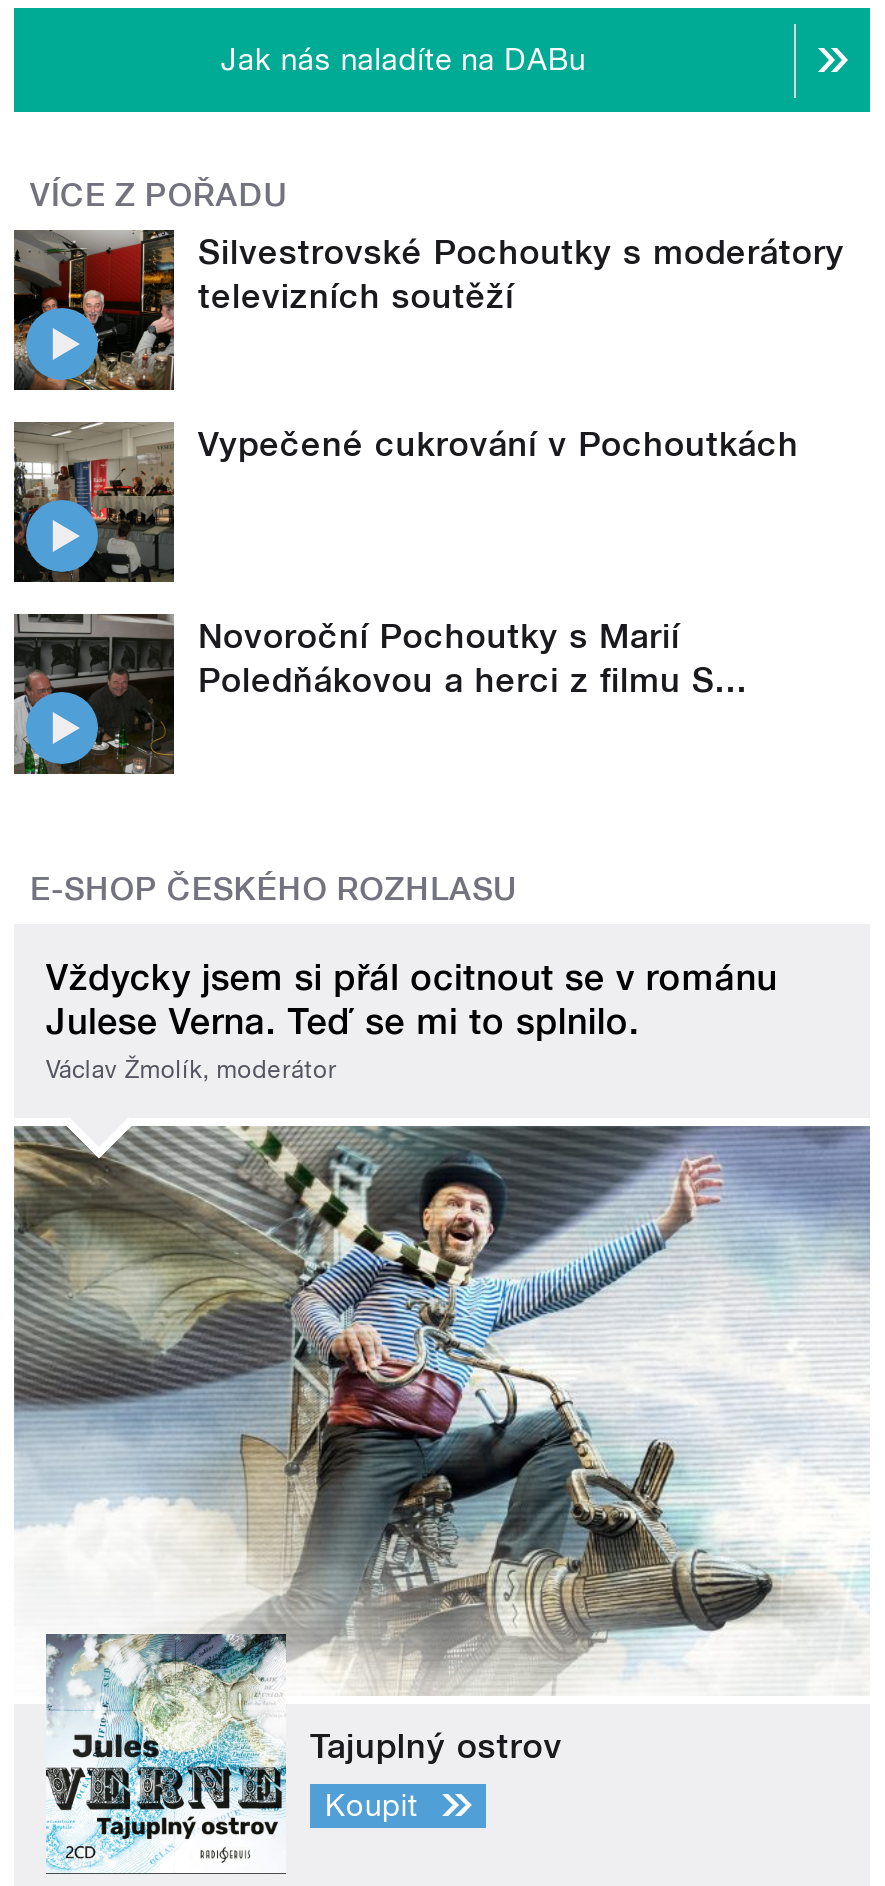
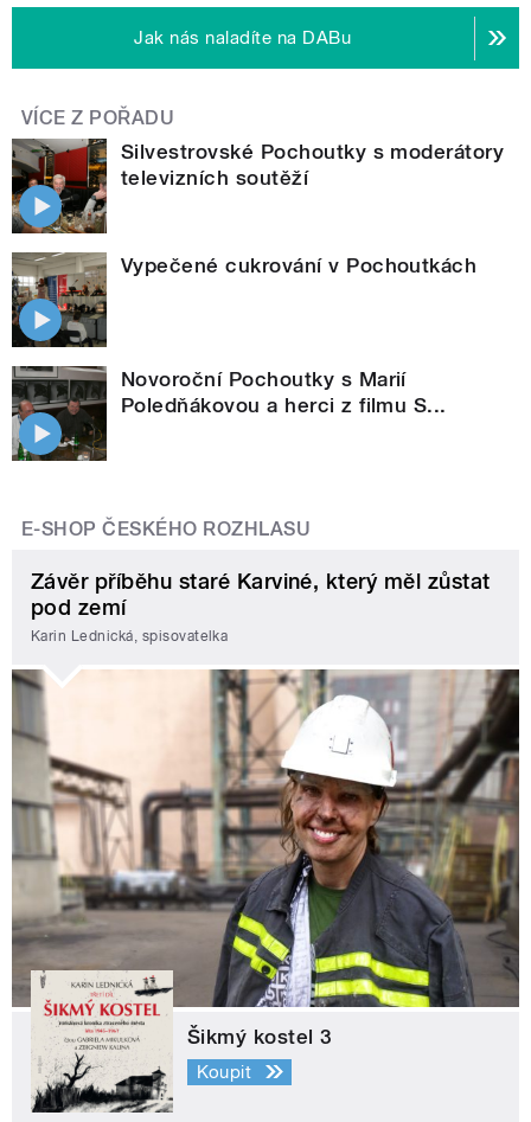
[46,956,777,1083] Vždycky jsem si přál ocitnout se v románu | Julese Verna. Teď se mi to splnilo. | Václav Žmolík, moderátor -> [31,569,490,644] Závěr příběhu staré Karviné, který měl zůstat | pod zemí | Karin Lednická, spisovatelka
[14,1124,870,1874] [image] | Tajuplný ostrov -> [11,668,520,1114] [image] | Šikmý kostel 3

